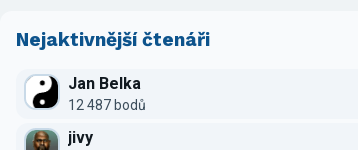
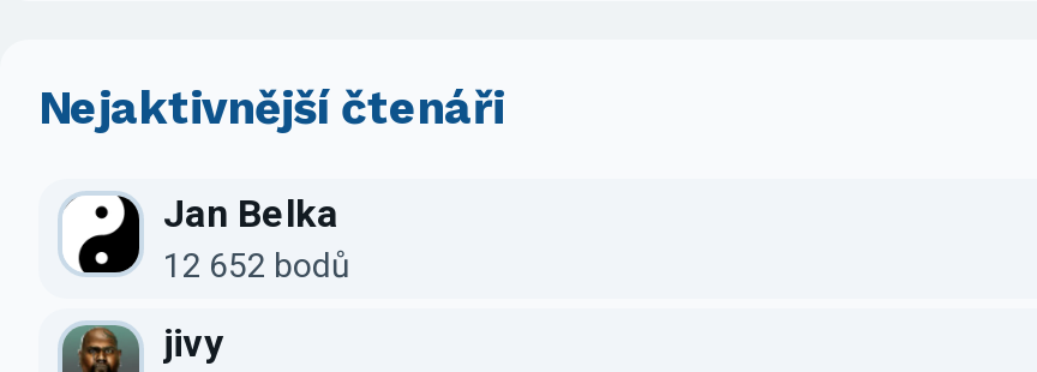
[68,97,146,113] 12 487 bodů -> [163,245,350,283] 12 652 bodů

